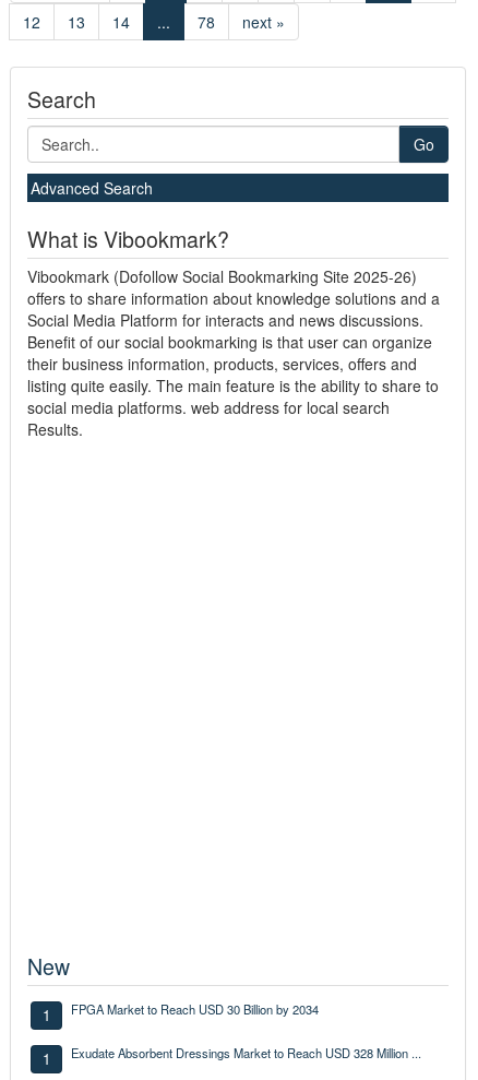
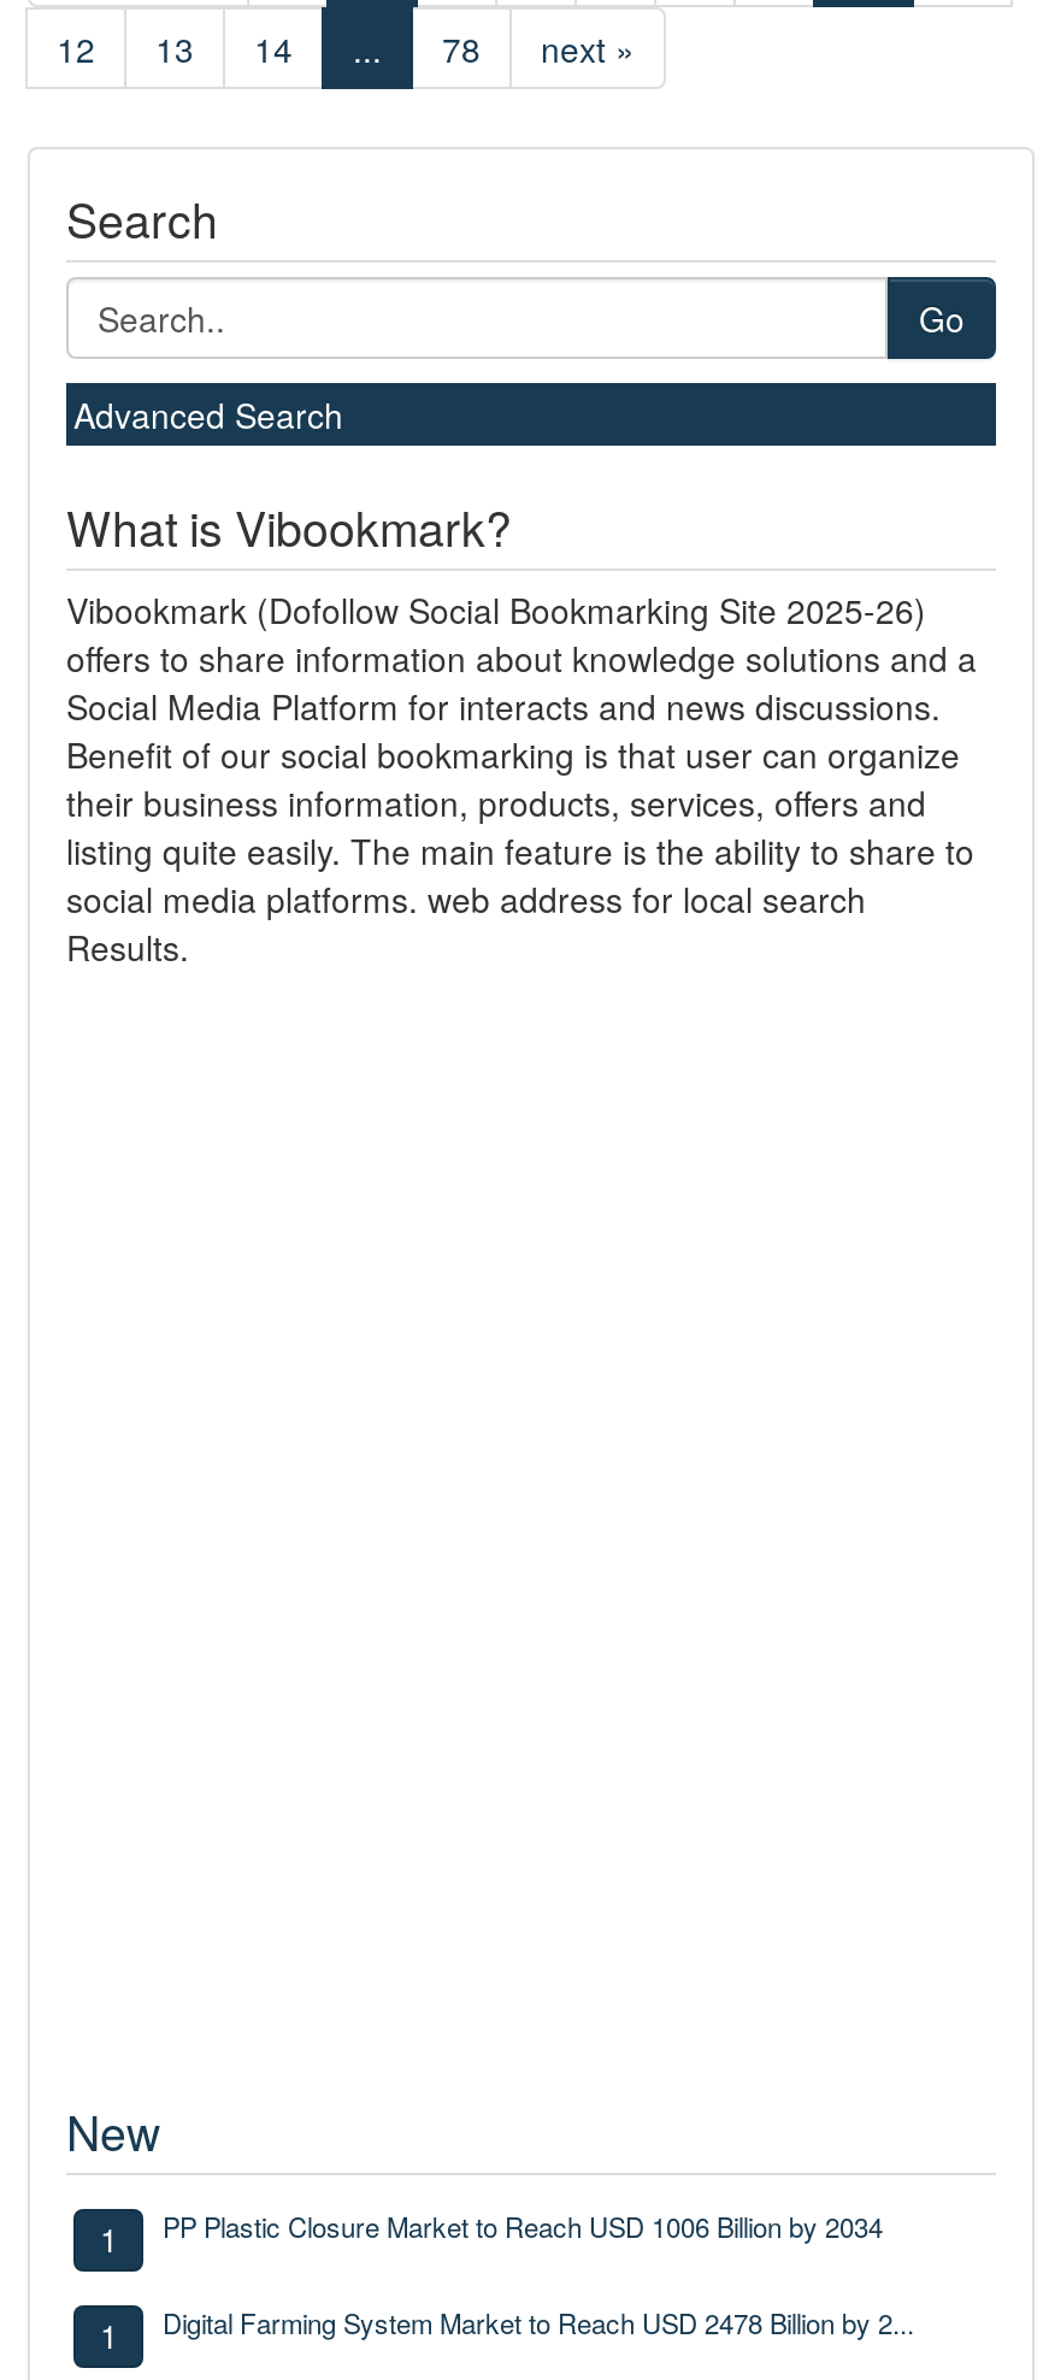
[71,1000,319,1018] FPGA Market to Reach USD 30 Billion by 2034 -> [163,2207,883,2245] PP Plastic Closure Market to Reach USD 1006 Billion by 2034
[71,1044,421,1061] Exudate Absorbent Dressings Market to Reach USD 328 Million ... -> [163,2303,914,2341] Digital Farming System Market to Reach USD 2478 Billion by 2...

